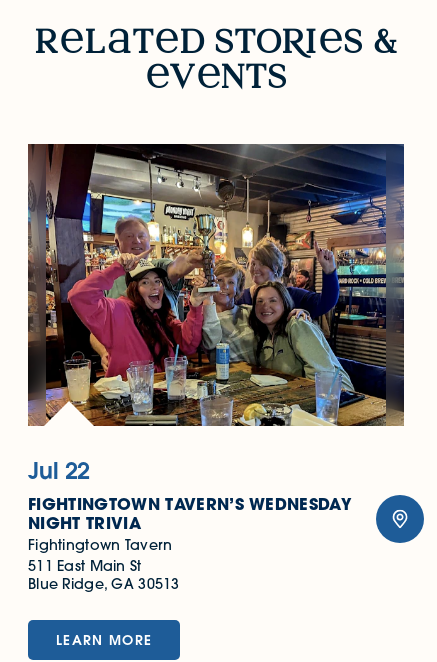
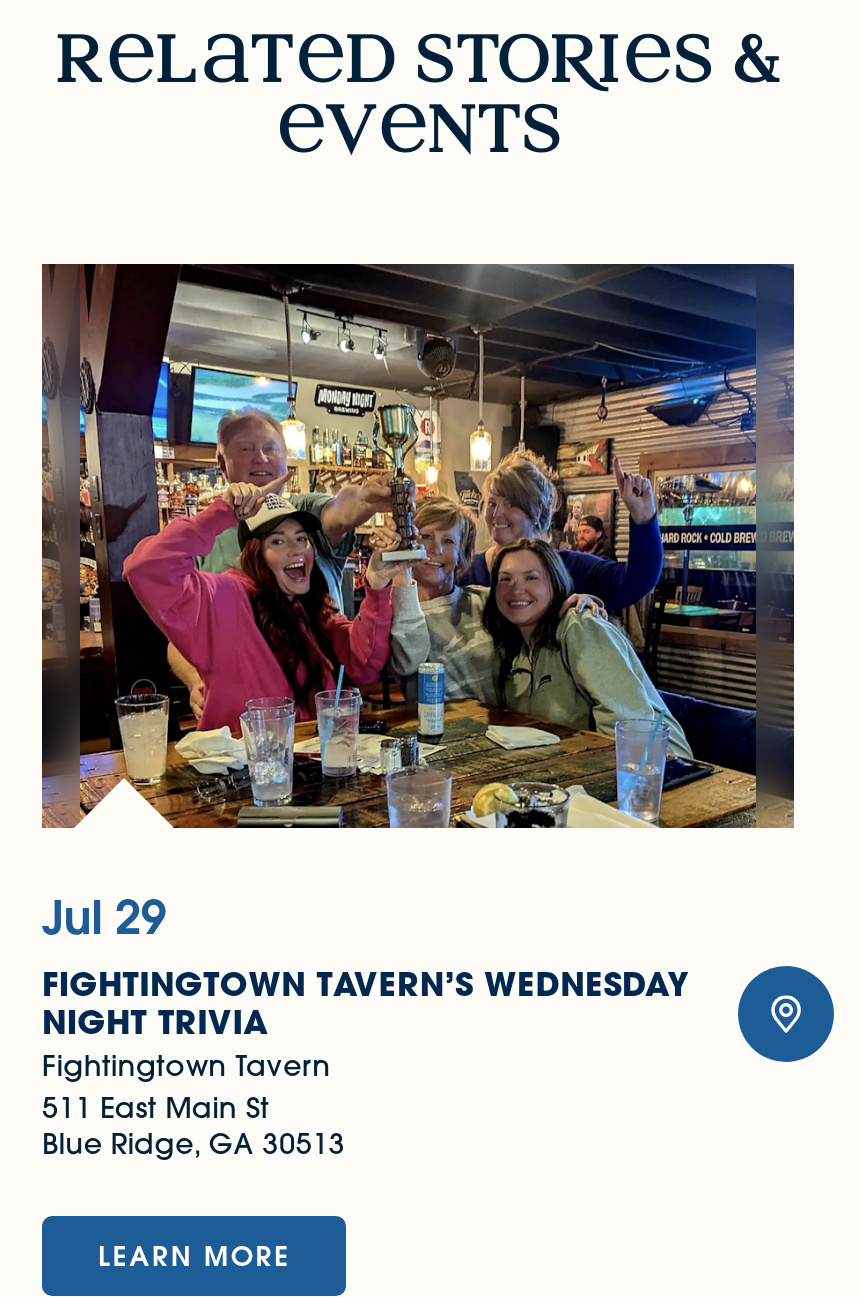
[28,455,90,485] Jul 22 -> [42,886,167,946] Jul 29

